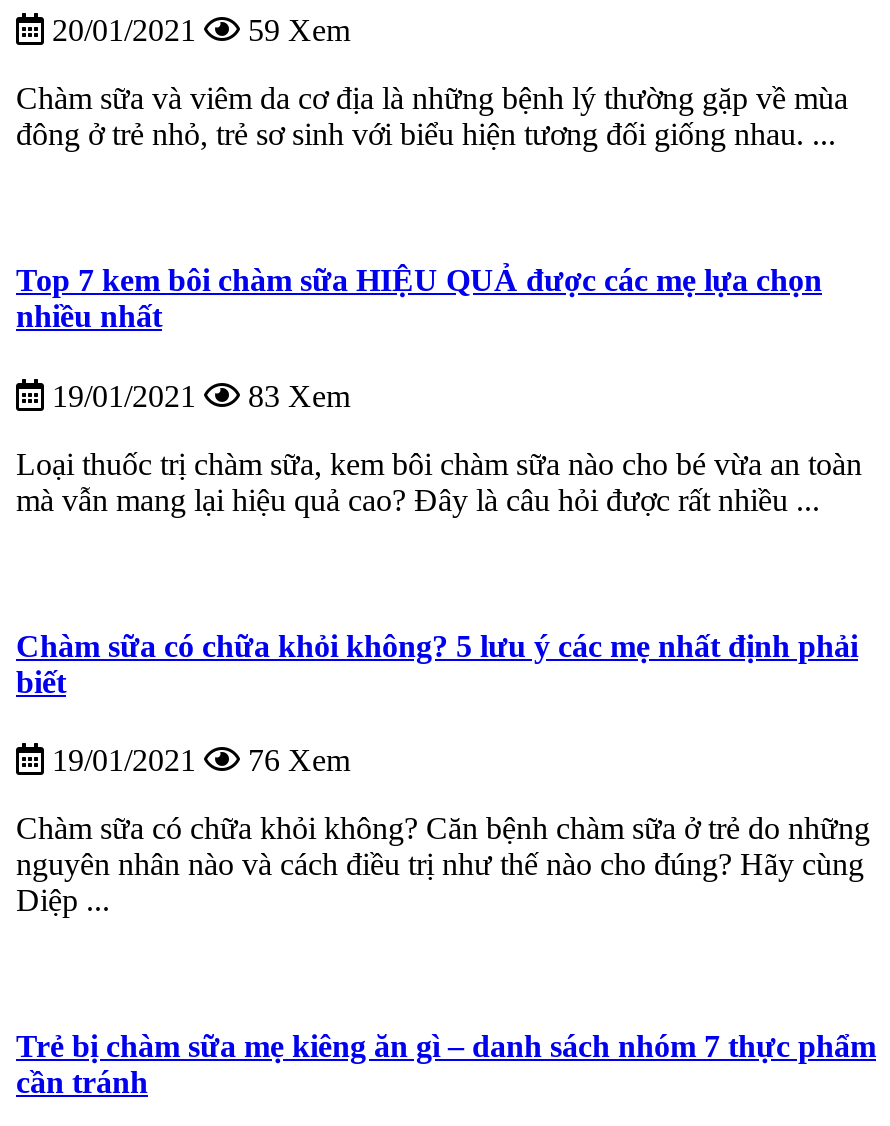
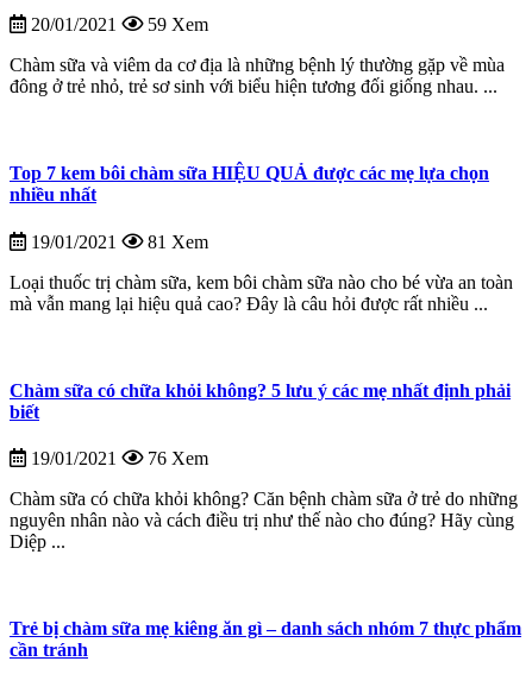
[44,378,350,410] 19/01/2021 83 Xem -> [26,231,208,250] 19/01/2021 81 Xem

